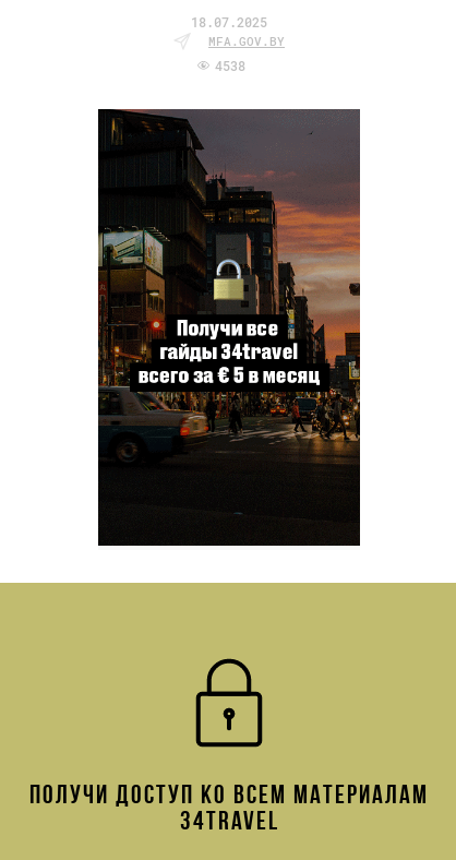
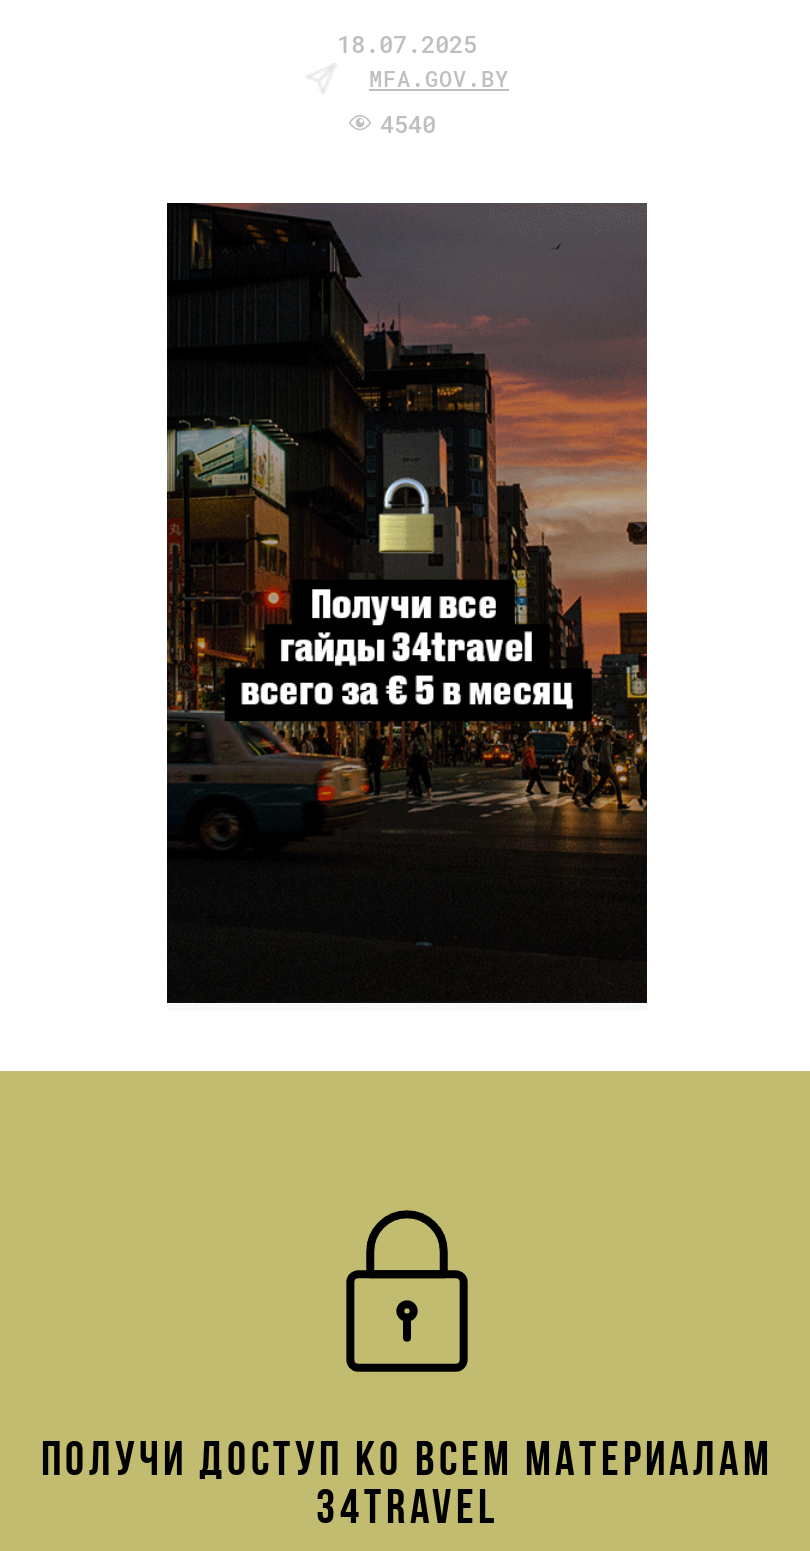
[214,57,245,74] 4538 -> [380,107,436,139] 4540

